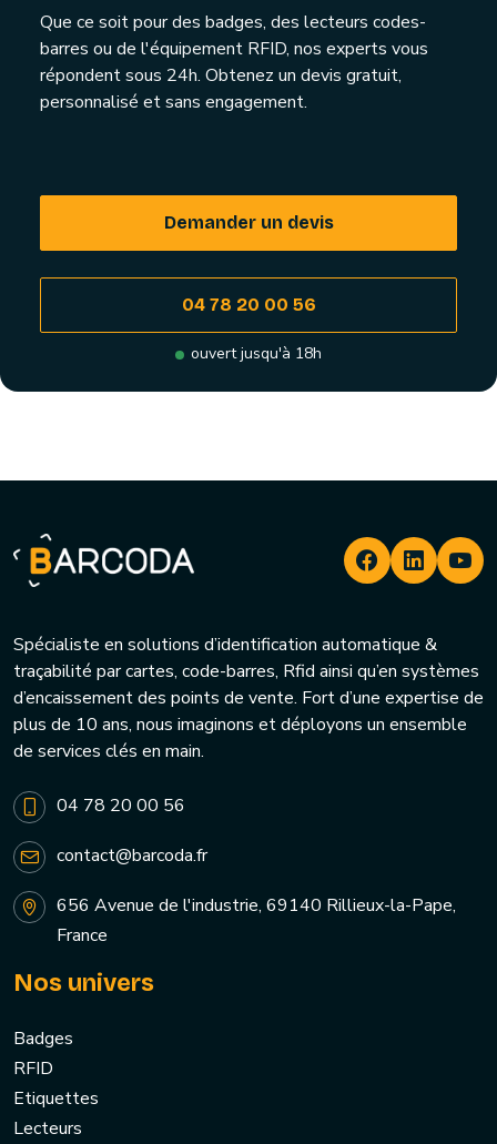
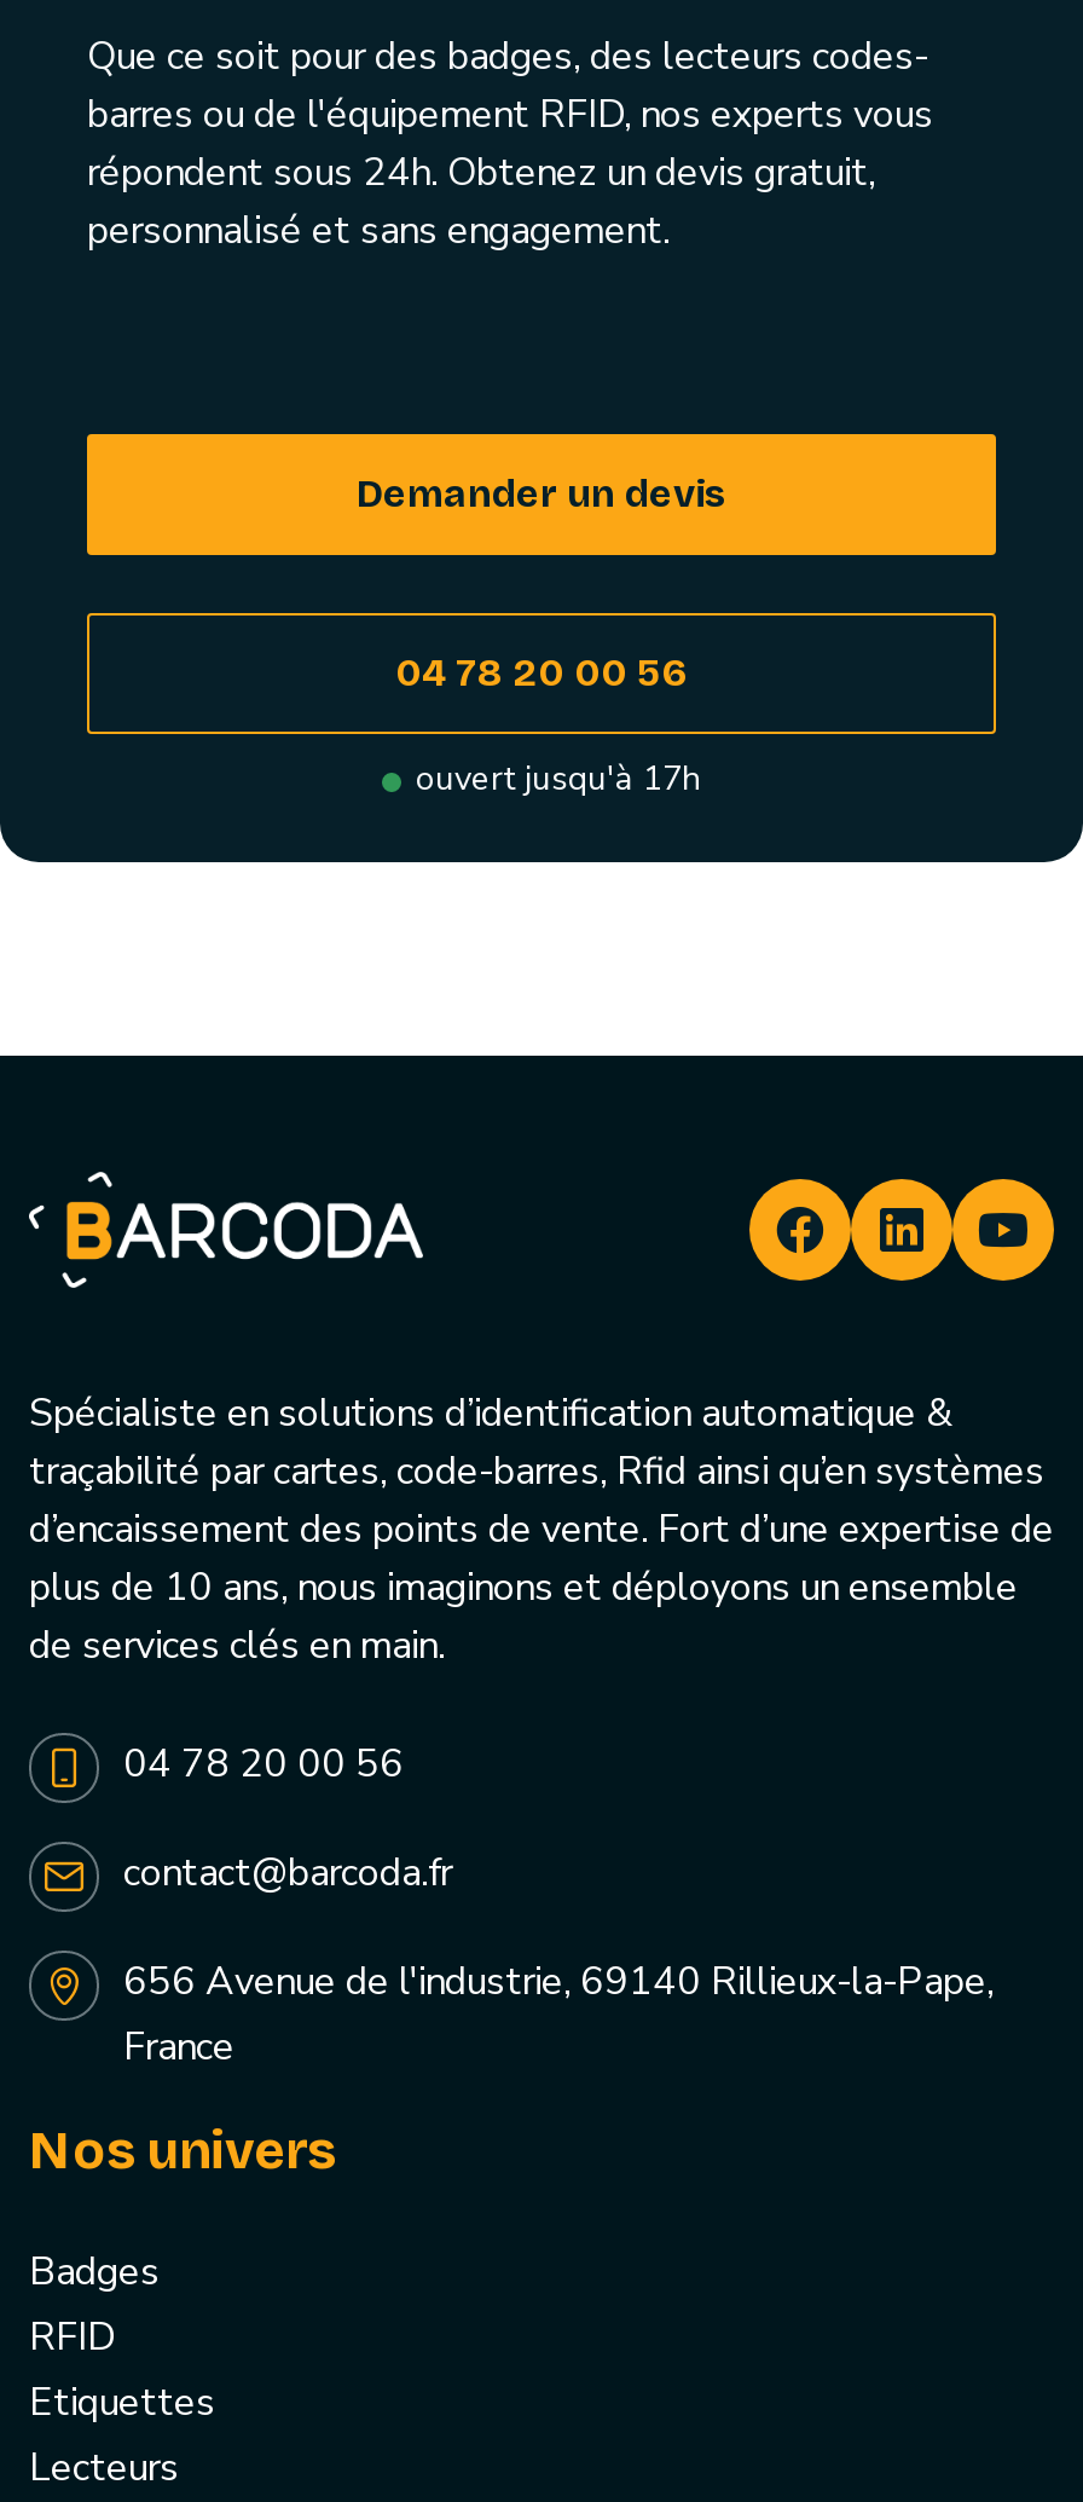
[191,343,322,364] ouvert jusqu'à 18h -> [416,756,701,802] ouvert jusqu'à 17h

